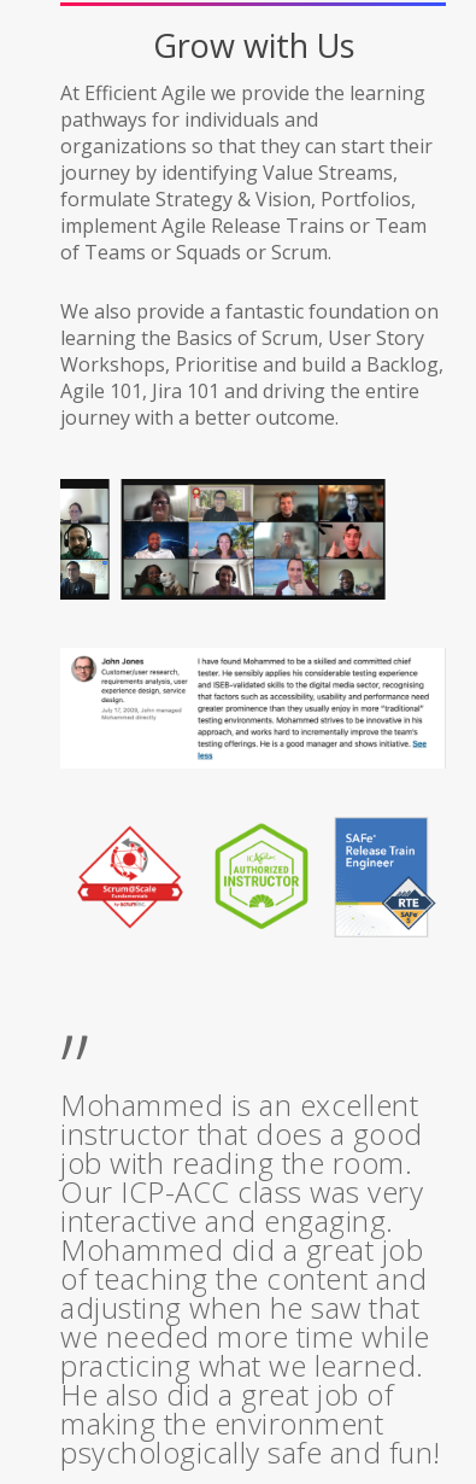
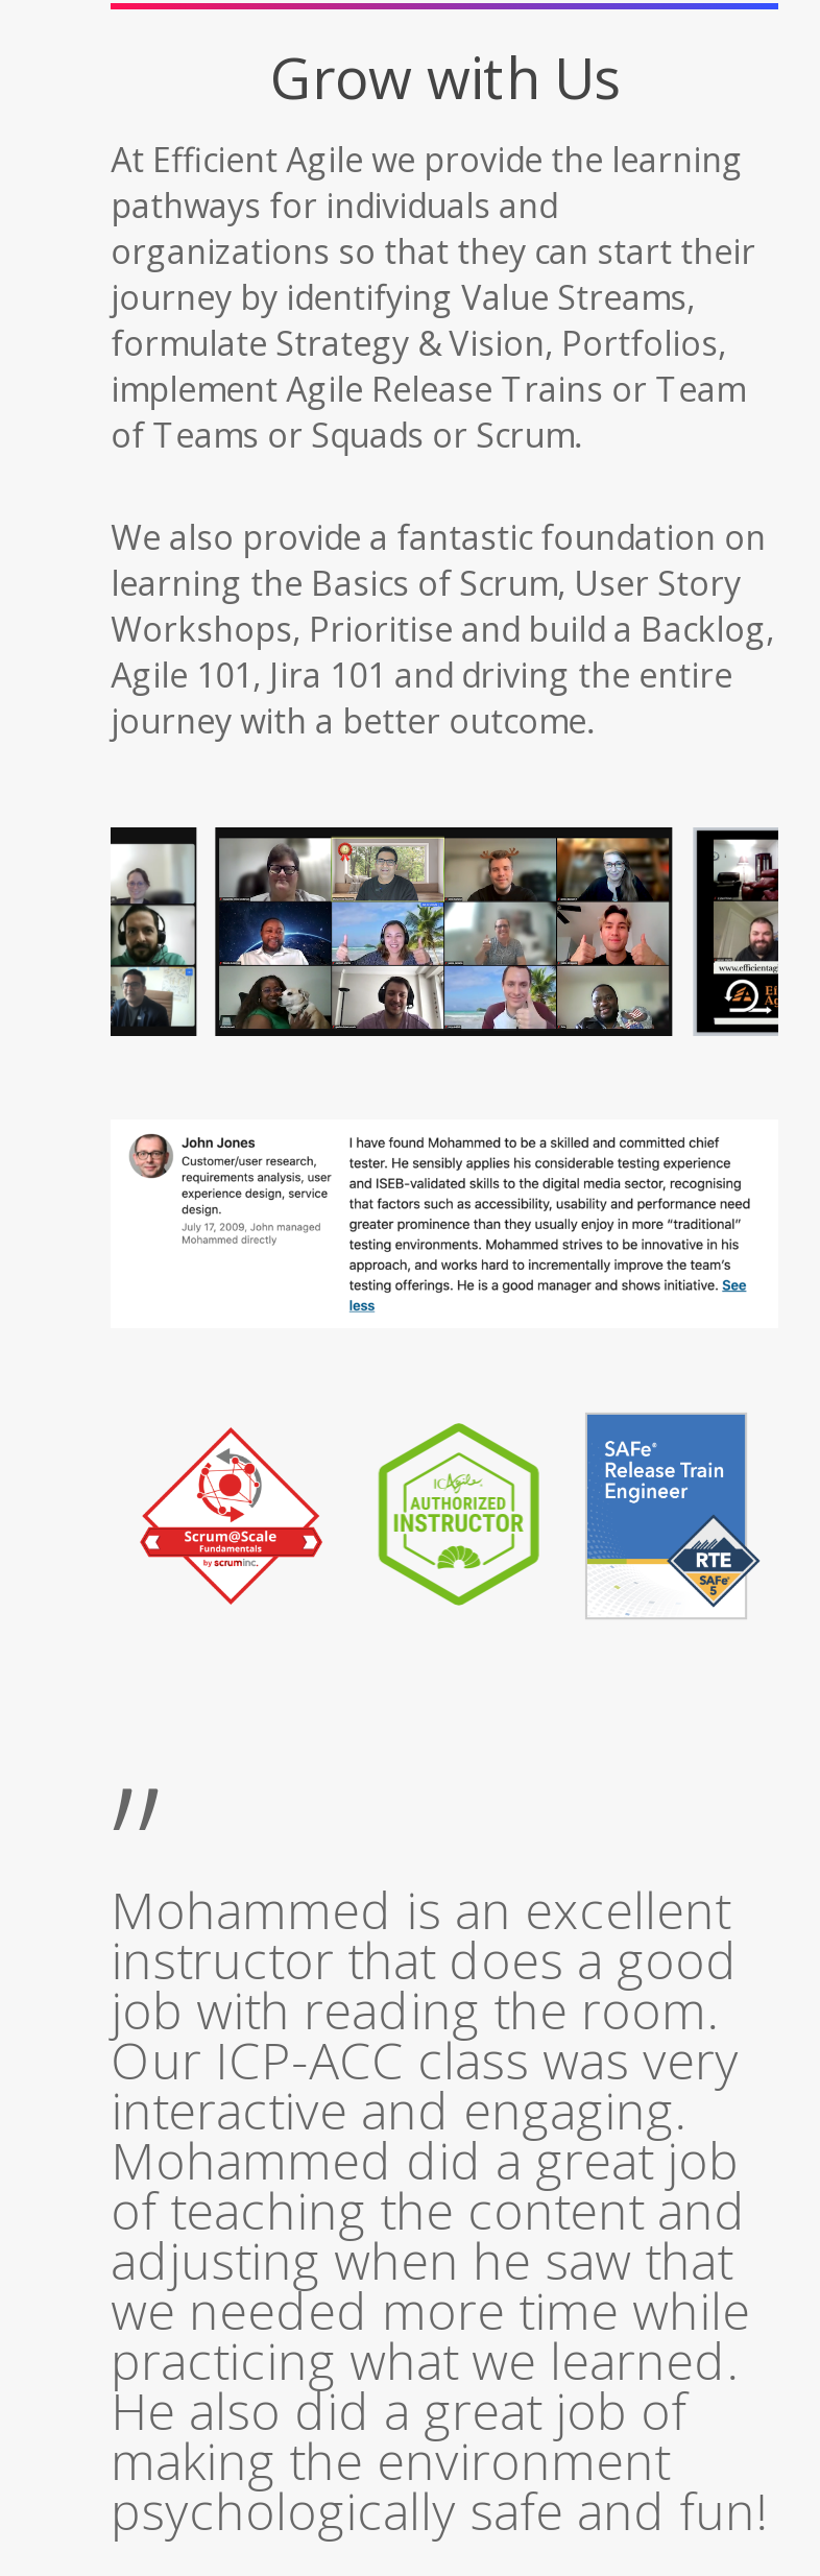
none -> [693,827,780,1036] [image]

